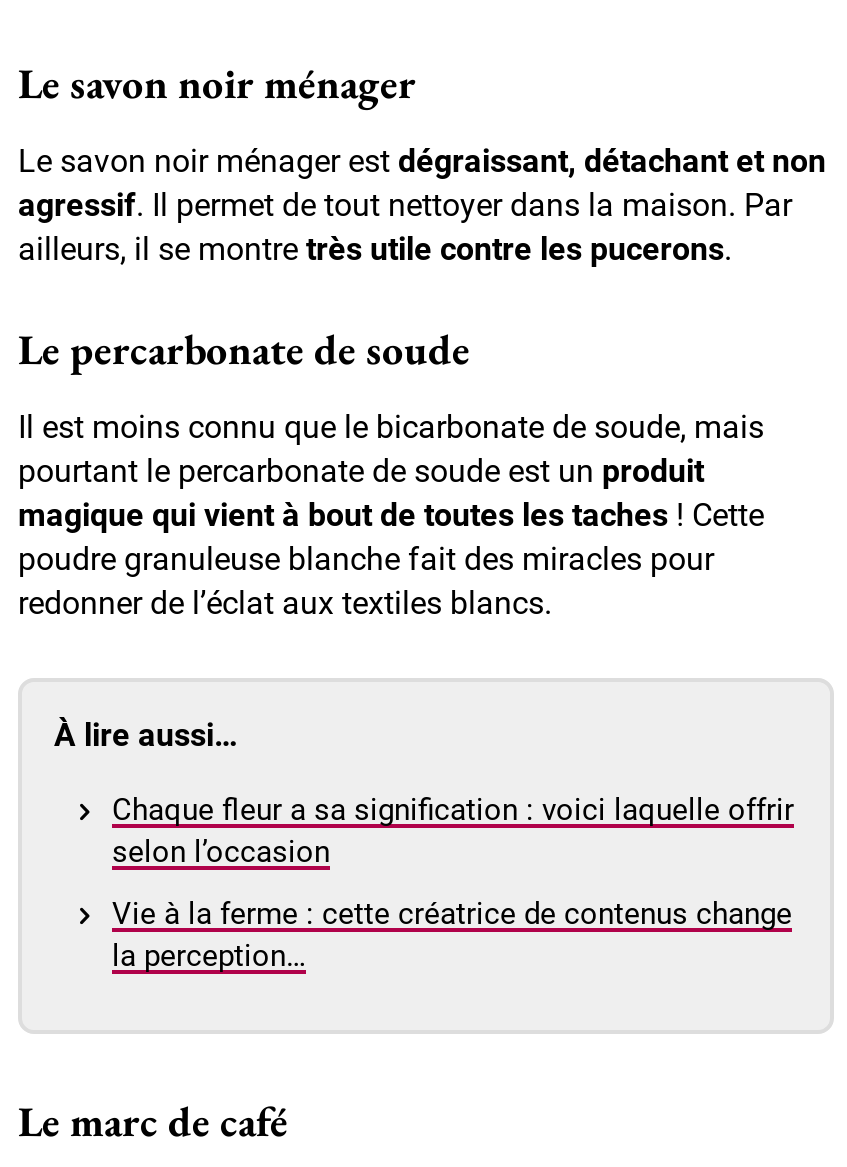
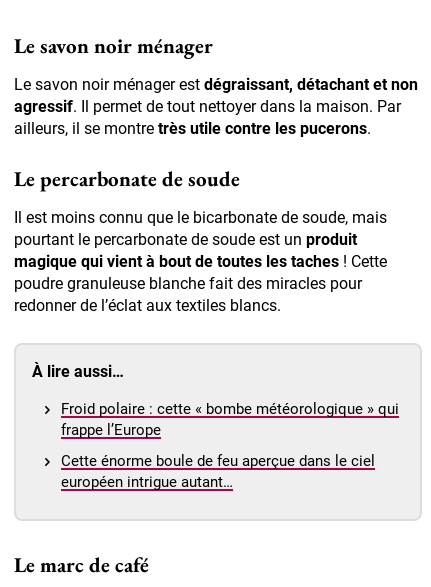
[112,792,794,870] Chaque fleur a sa signification : voici laquelle offrir | selon l’occasion -> [61,400,399,439] Froid polaire : cette « bombe météorologique » qui | frappe l’Europe
[112,896,792,974] Vie à la ferme : cette créatrice de contenus change | la perception… -> [61,452,375,491] Cette énorme boule de feu aperçue dans le ciel | européen intrigue autant…

